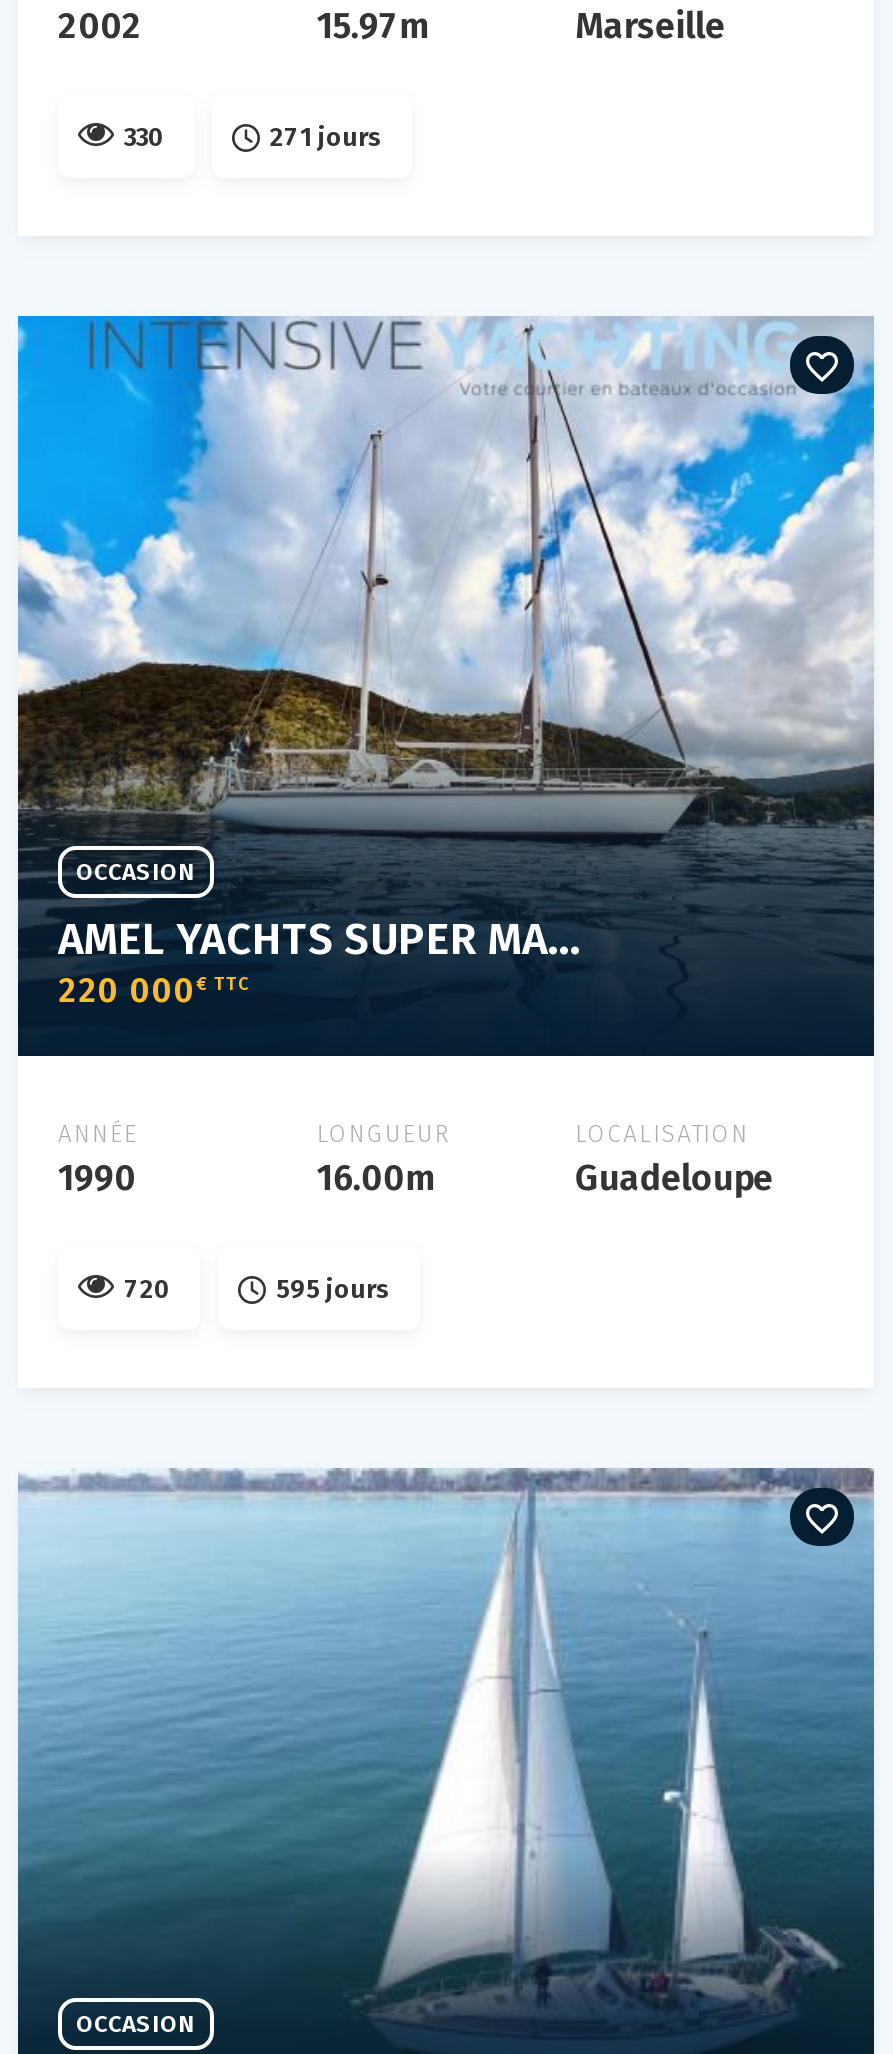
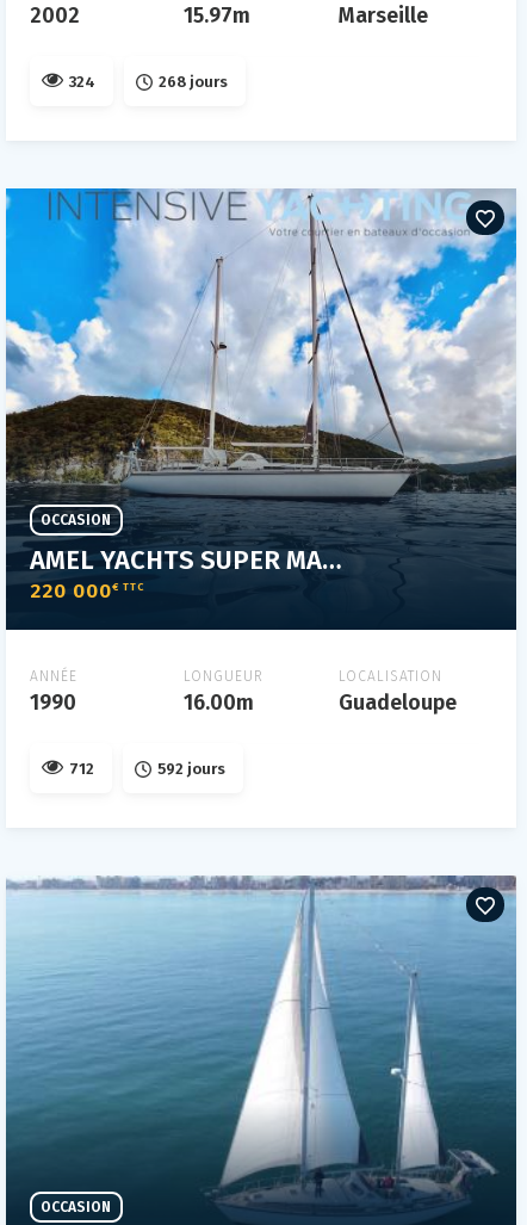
[124,122,164,152] 330 -> [69,73,95,91] 324
[270,122,382,152] 271 jours -> [159,73,228,91] 268 jours
[124,1274,170,1304] 720 -> [69,760,94,778] 712
[276,1274,390,1304] 595 jours -> [157,760,225,778] 592 jours

